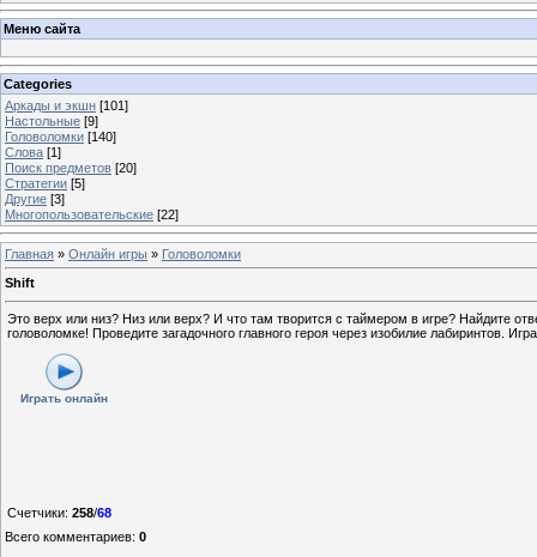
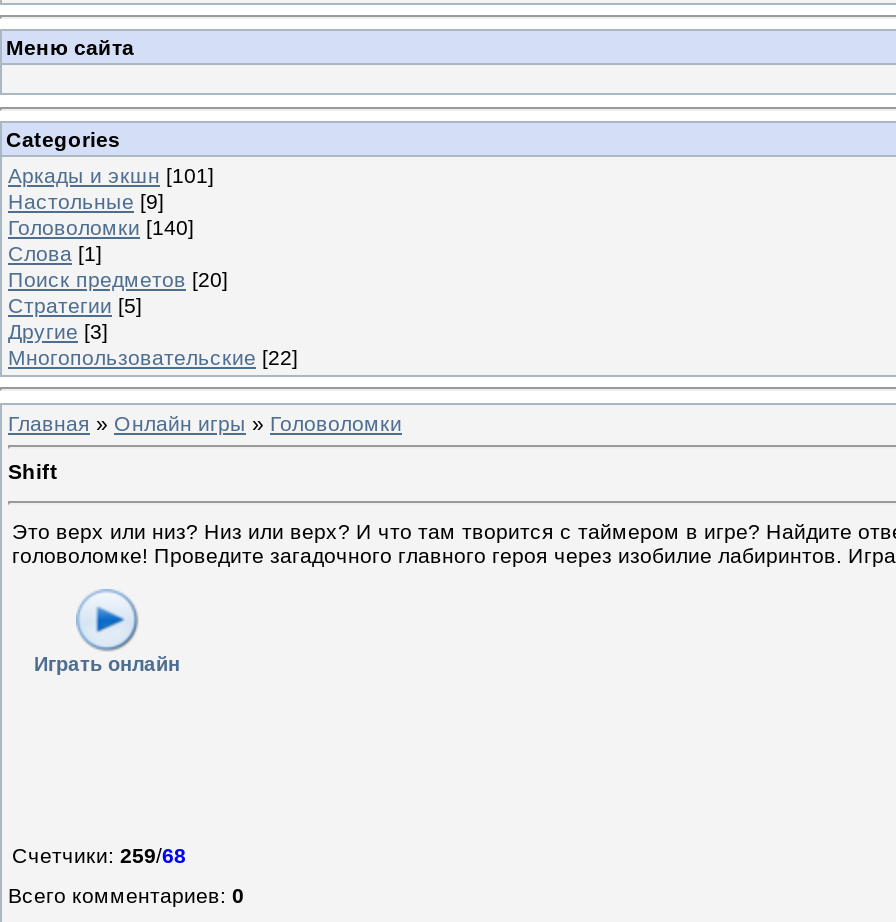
[7,505,111,520] Счетчики: 258/68 -> [12,843,186,867] Счетчики: 259/68

